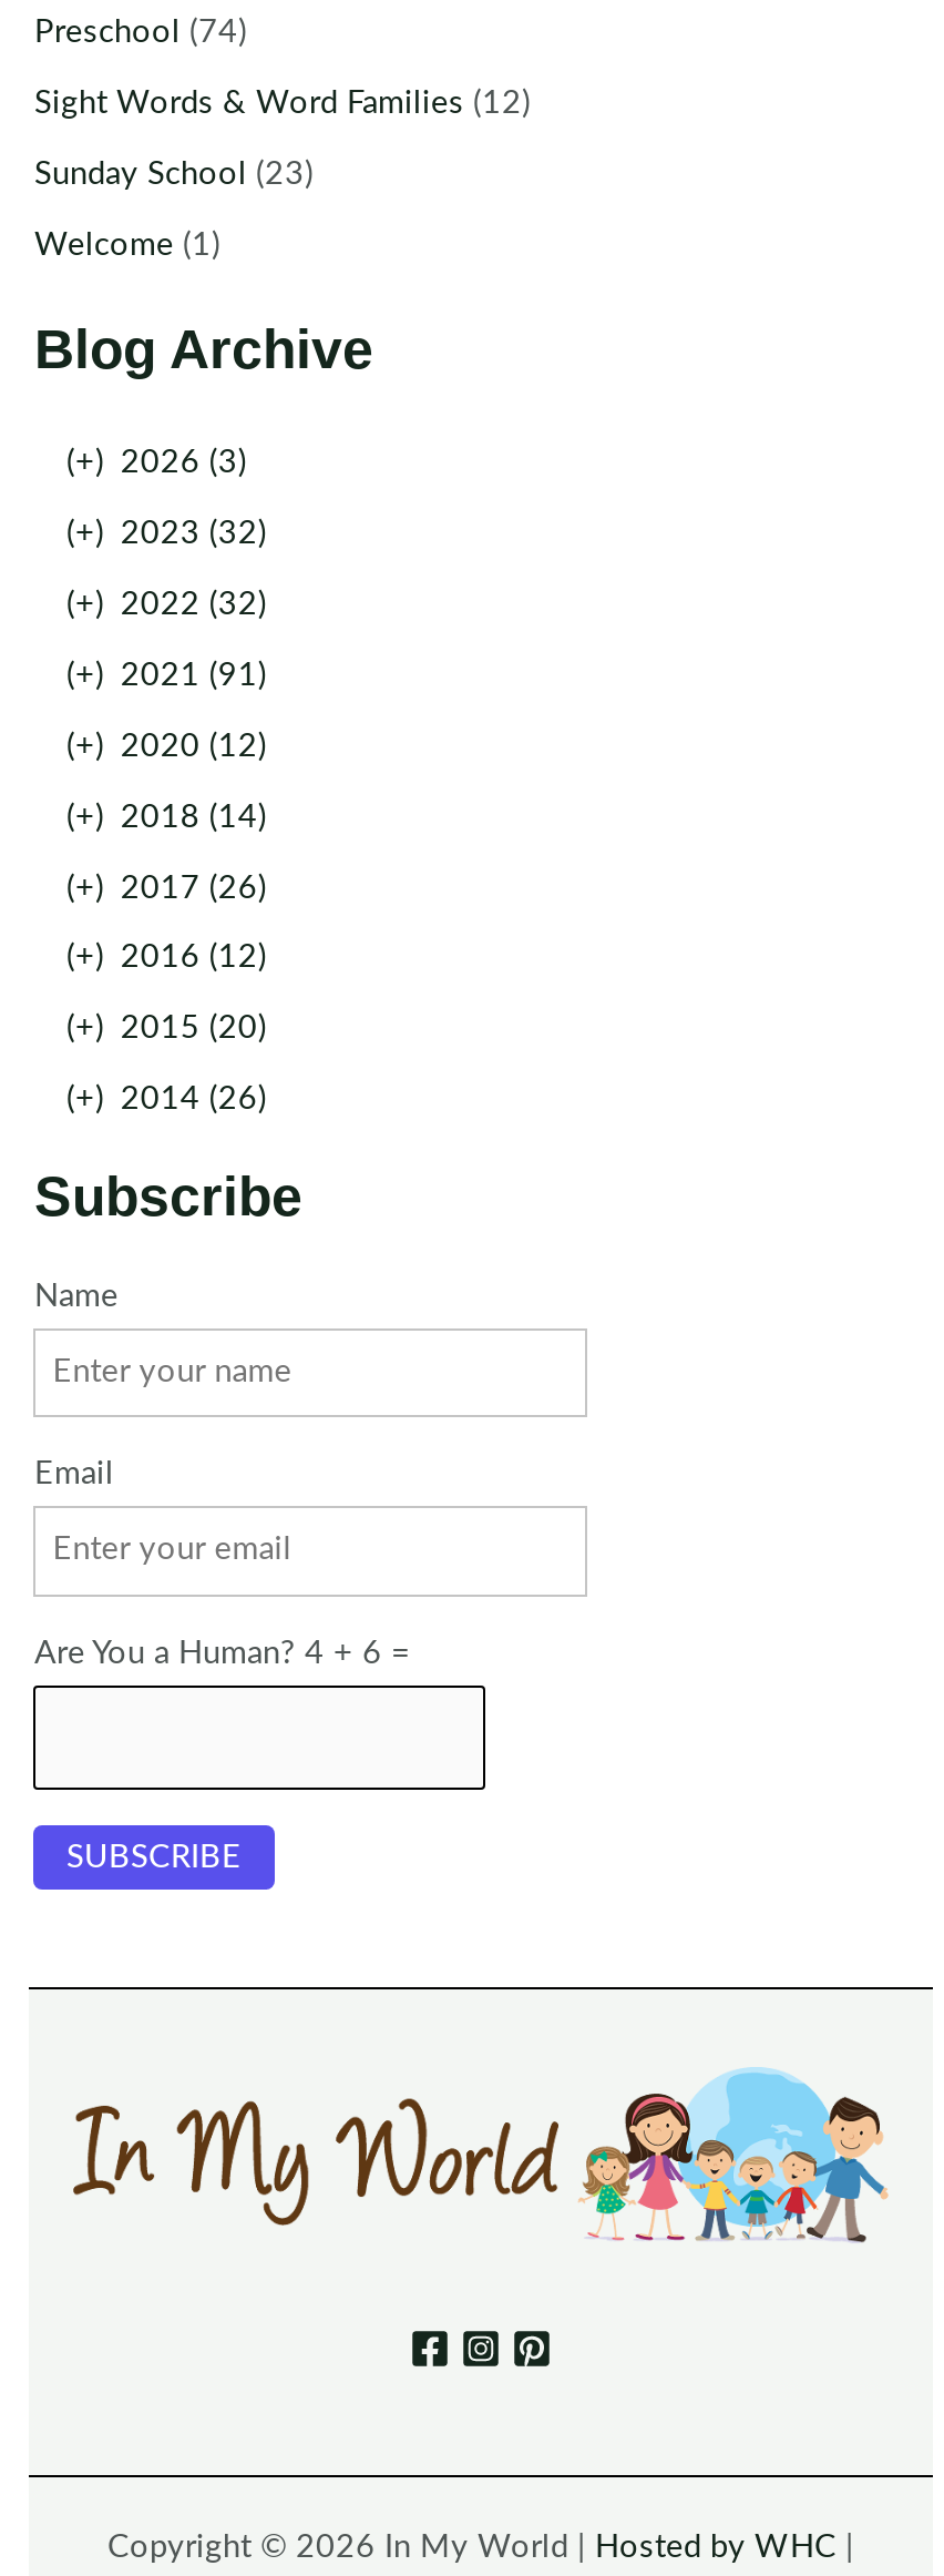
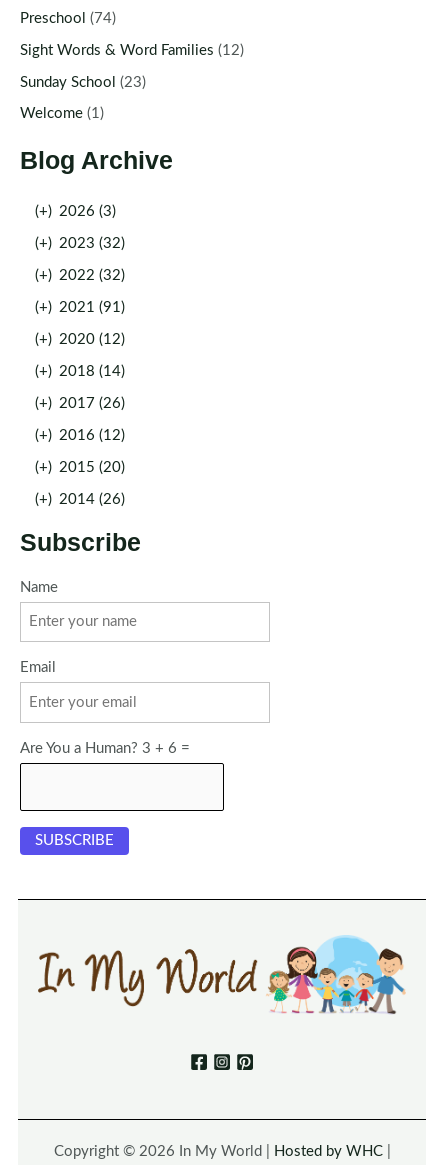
[34,1636,411,1670] Are You a Human? 4 + 6 = -> [20,741,190,756] Are You a Human? 3 + 6 =

